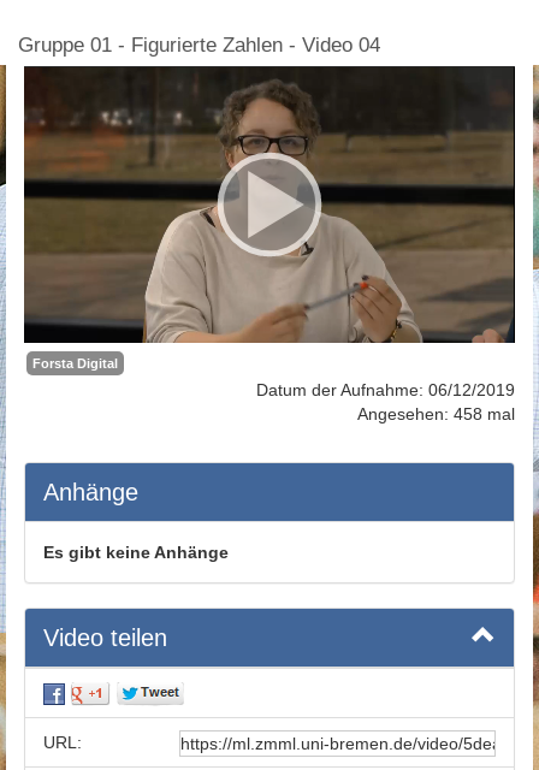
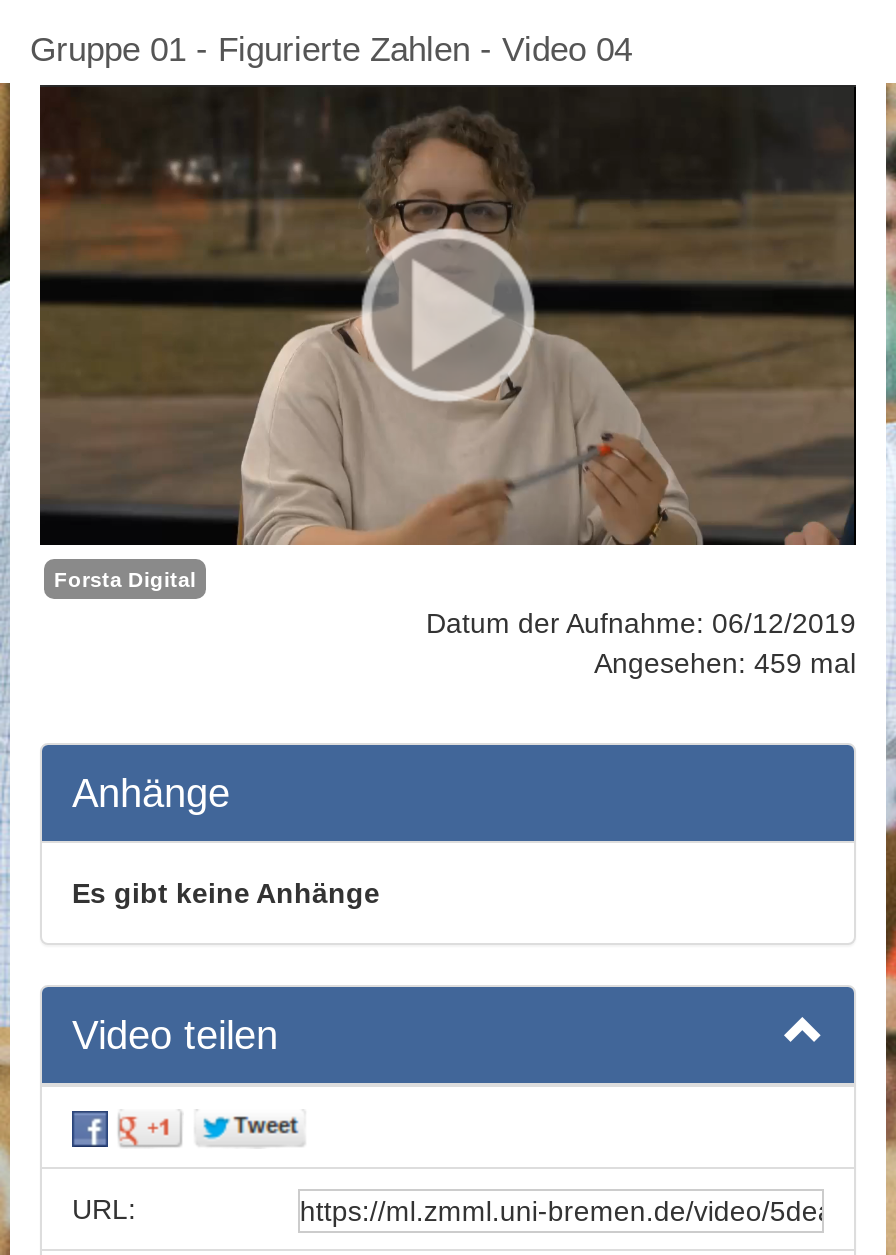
[357,404,515,423] Angesehen: 458 mal -> [594,647,856,679] Angesehen: 459 mal

